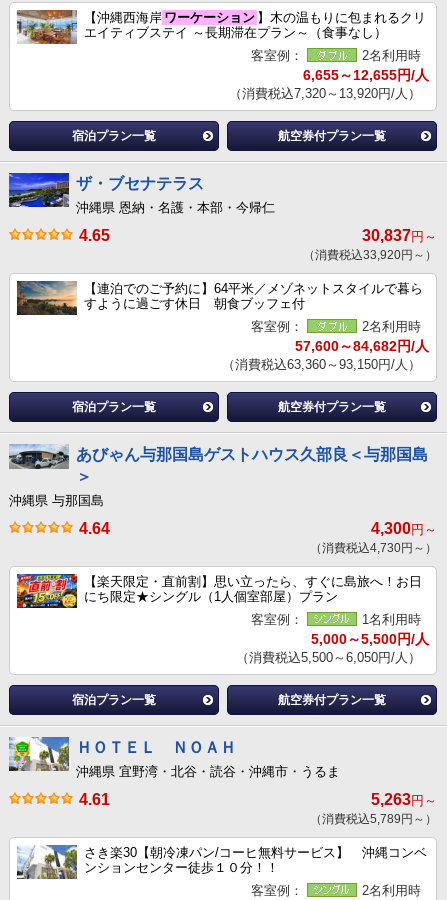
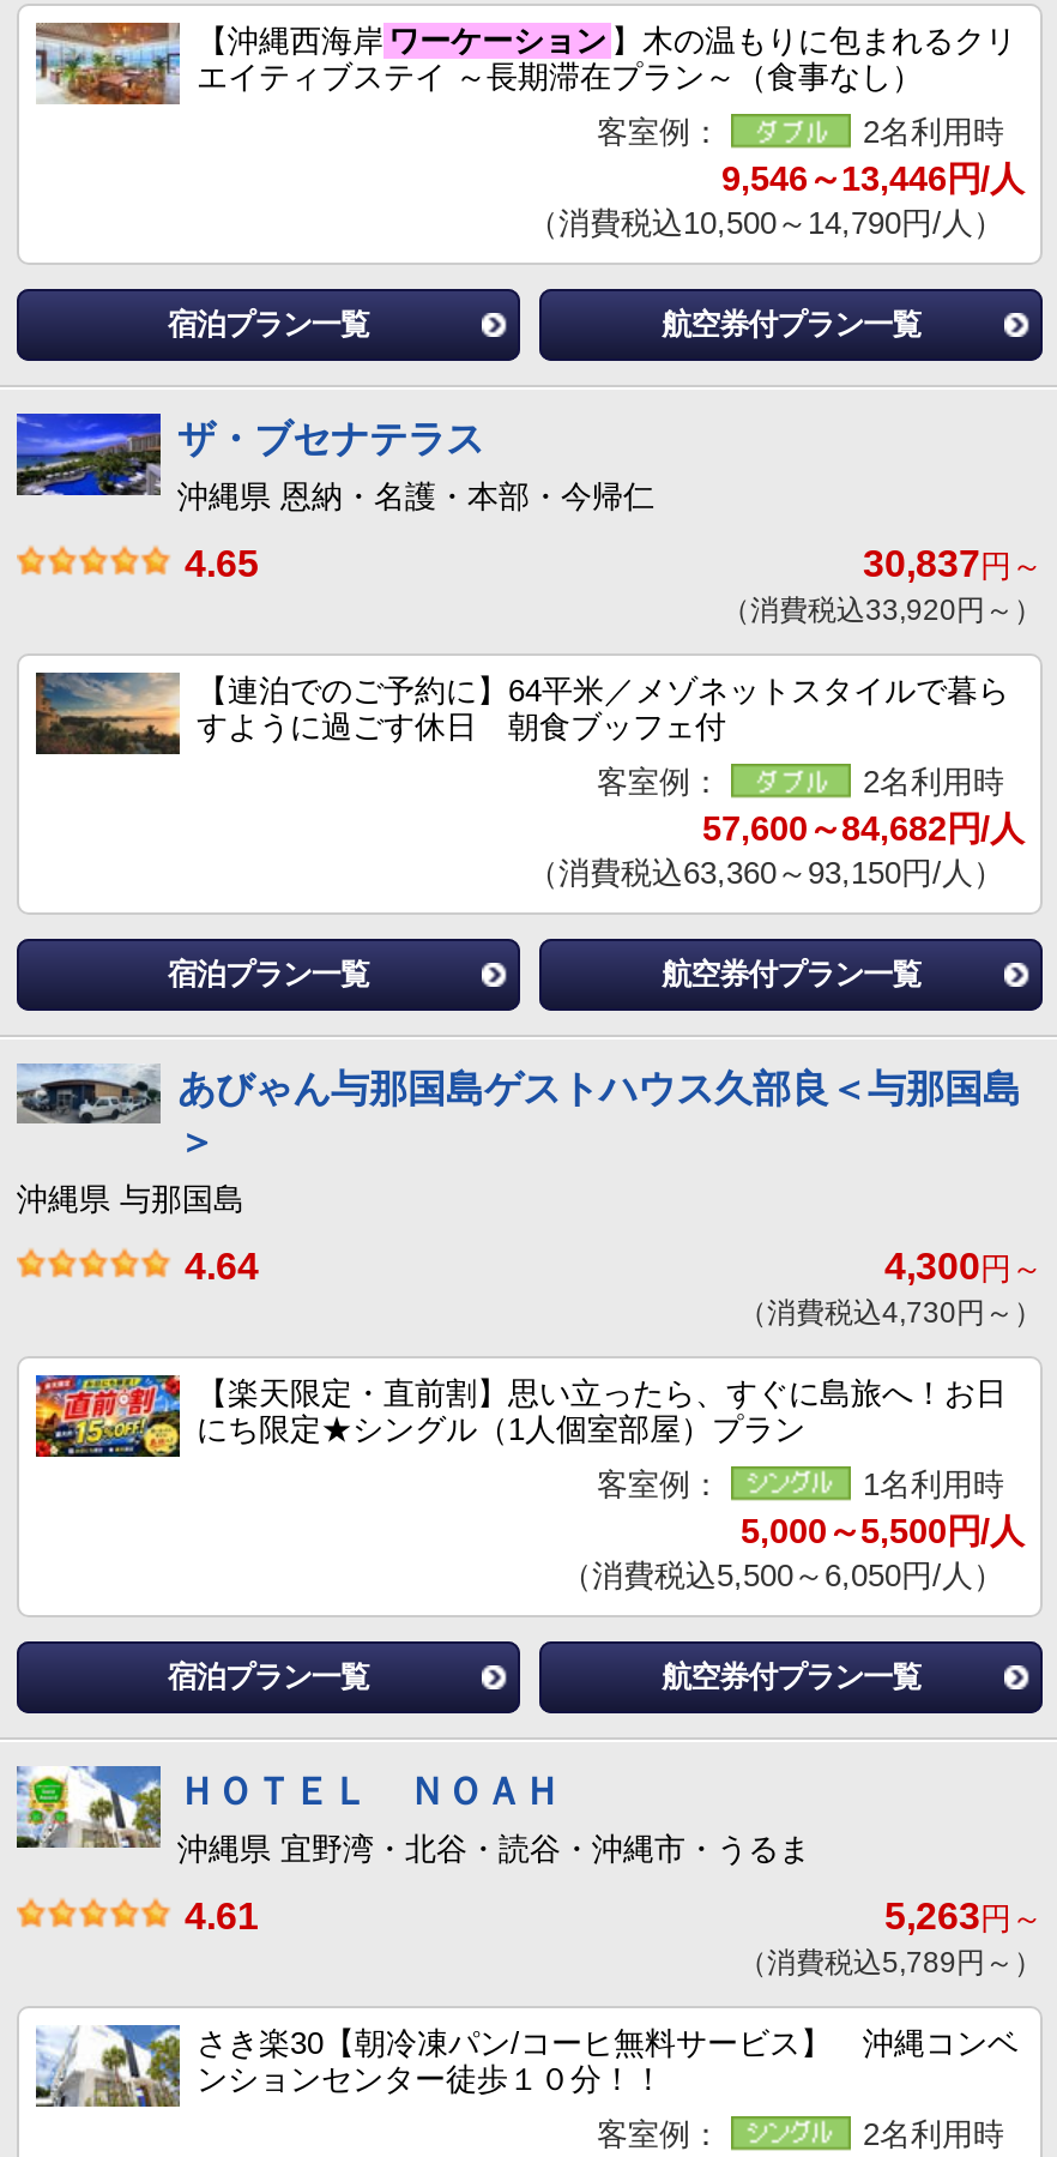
[303,67,429,83] 6,655～12,655円/人 -> [721,159,1023,198] 9,546～13,446円/人
[229,86,421,101] （消費税込7,320～13,920円/人） -> [527,205,1004,241] （消費税込10,500～14,790円/人）

